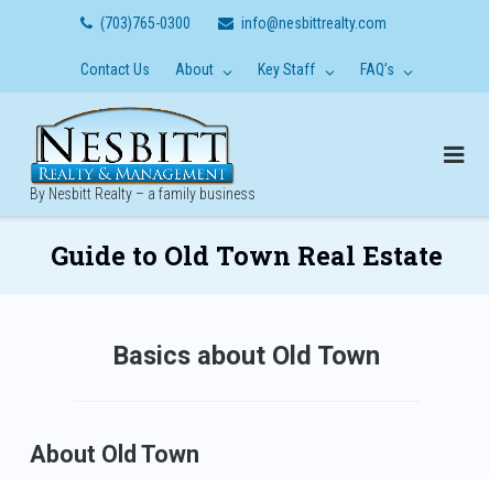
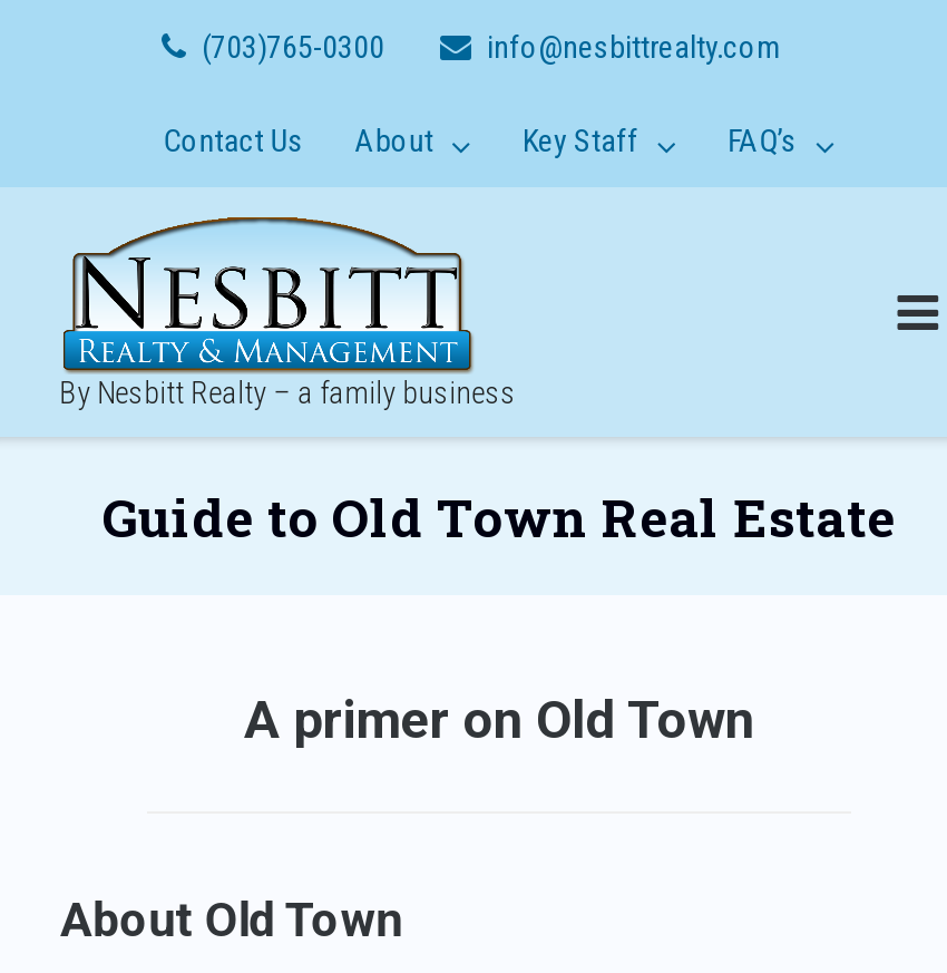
[113,341,380,371] Basics about Old Town -> [244,689,754,752] A primer on Old Town

